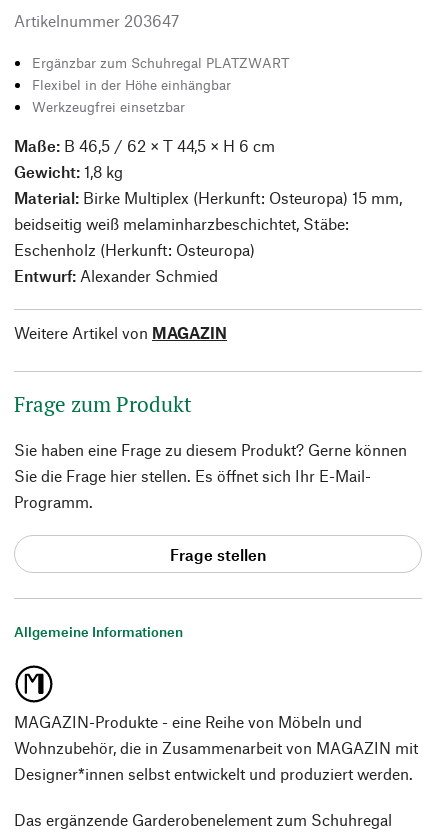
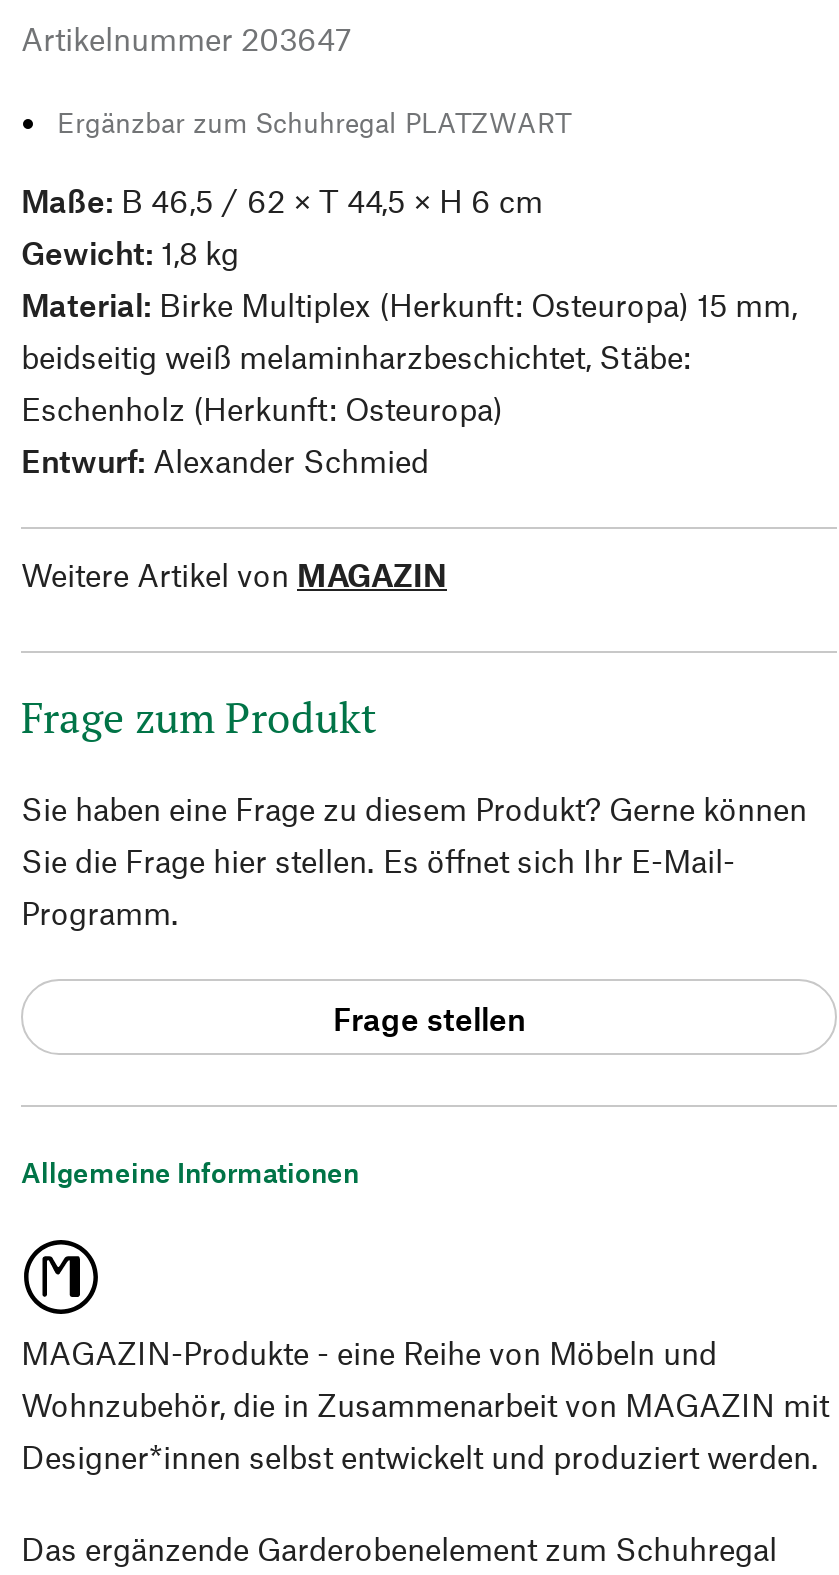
[32,76,231,115] Flexibel in der Höhe einhängbar | Werkzeugfrei einsetzbar -> none

